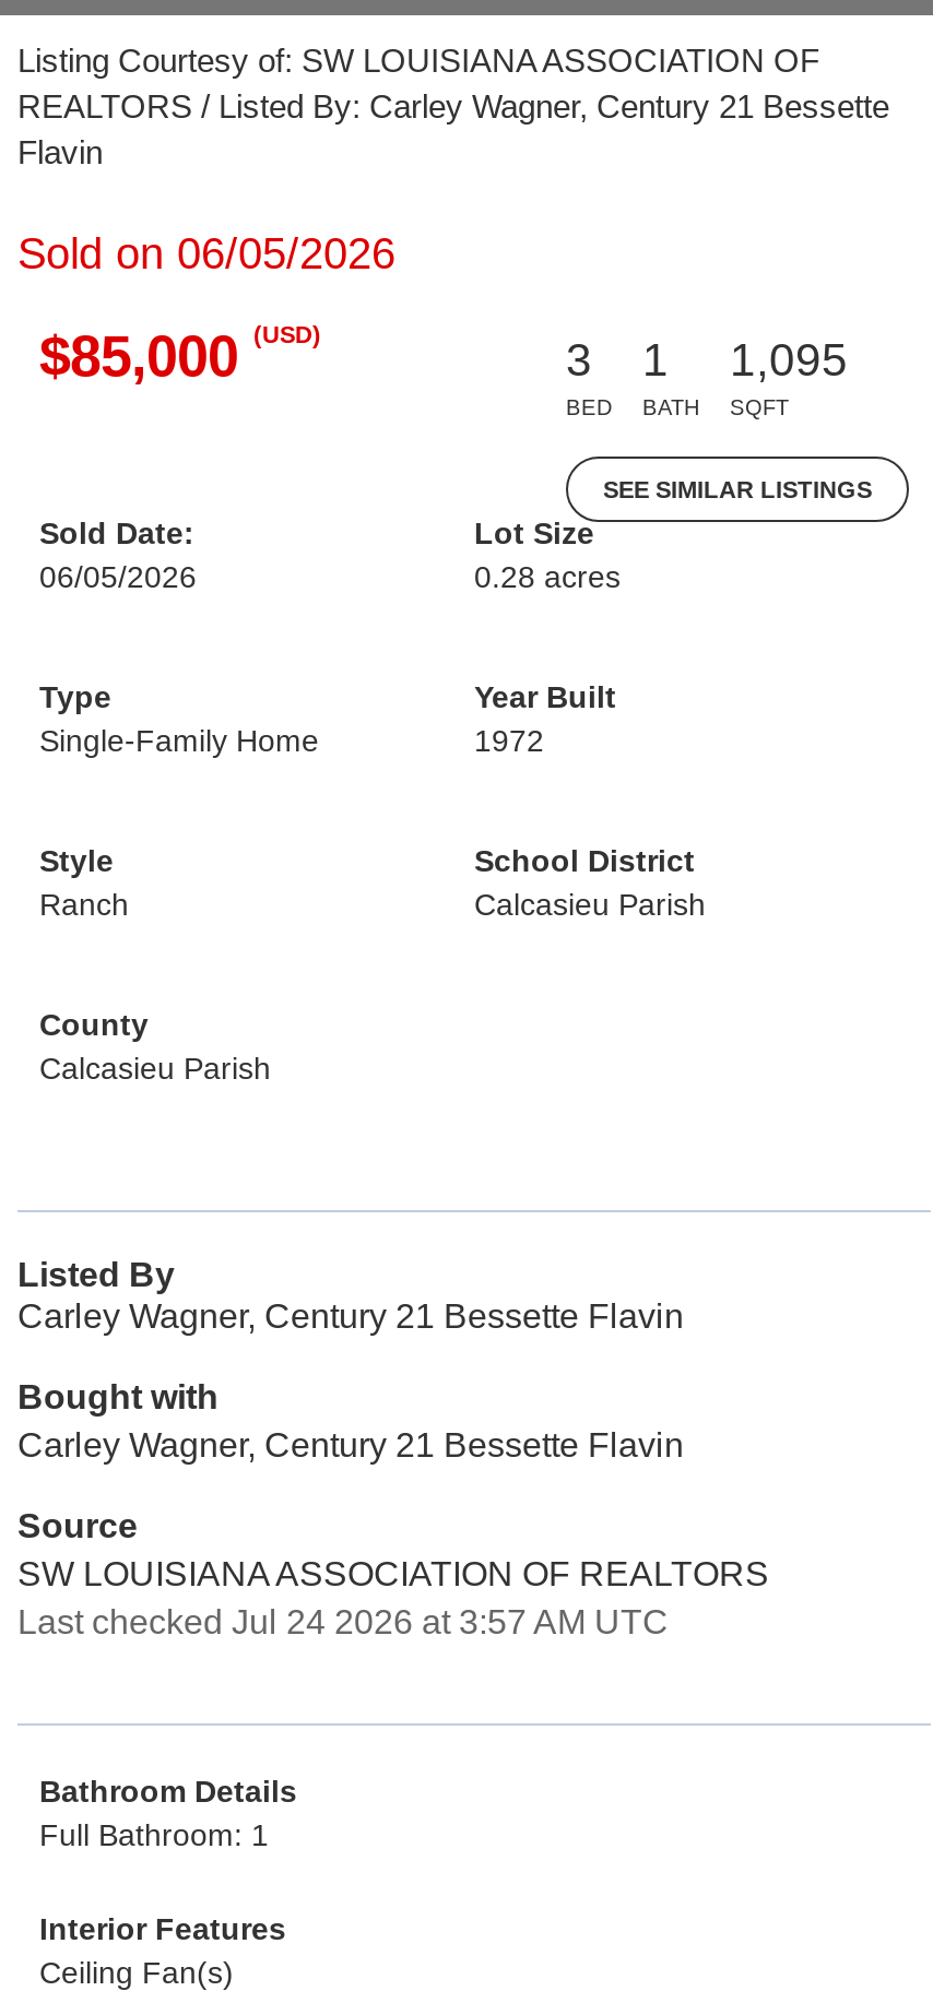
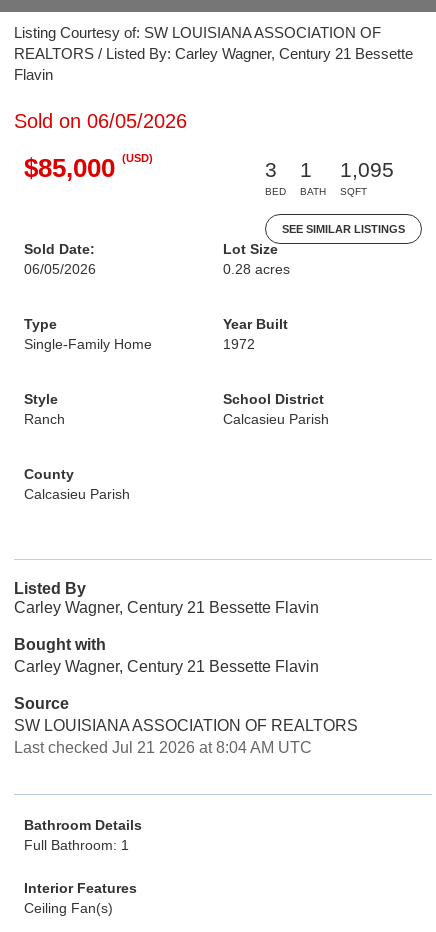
[17,1603,669,1640] Last checked Jul 24 2026 at 3:57 AM UTC -> [14,739,312,756] Last checked Jul 21 2026 at 8:04 AM UTC

